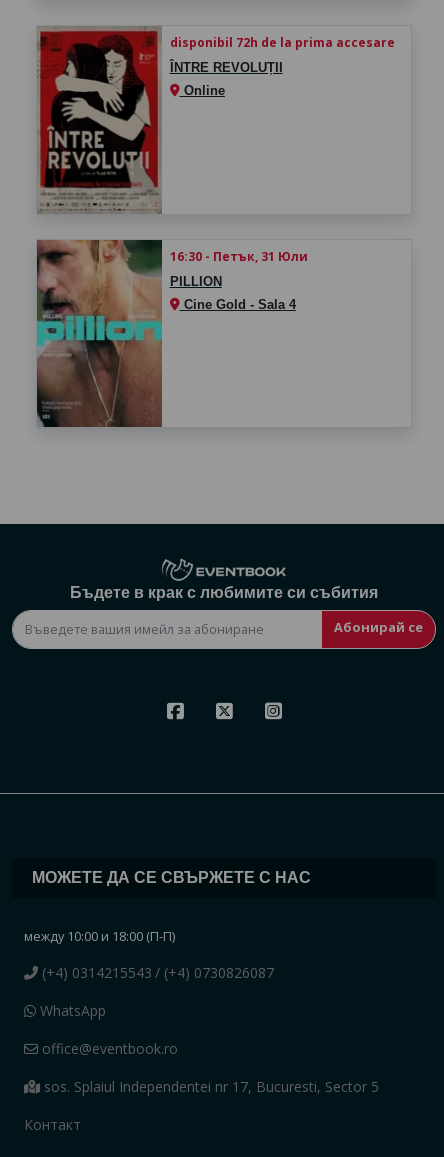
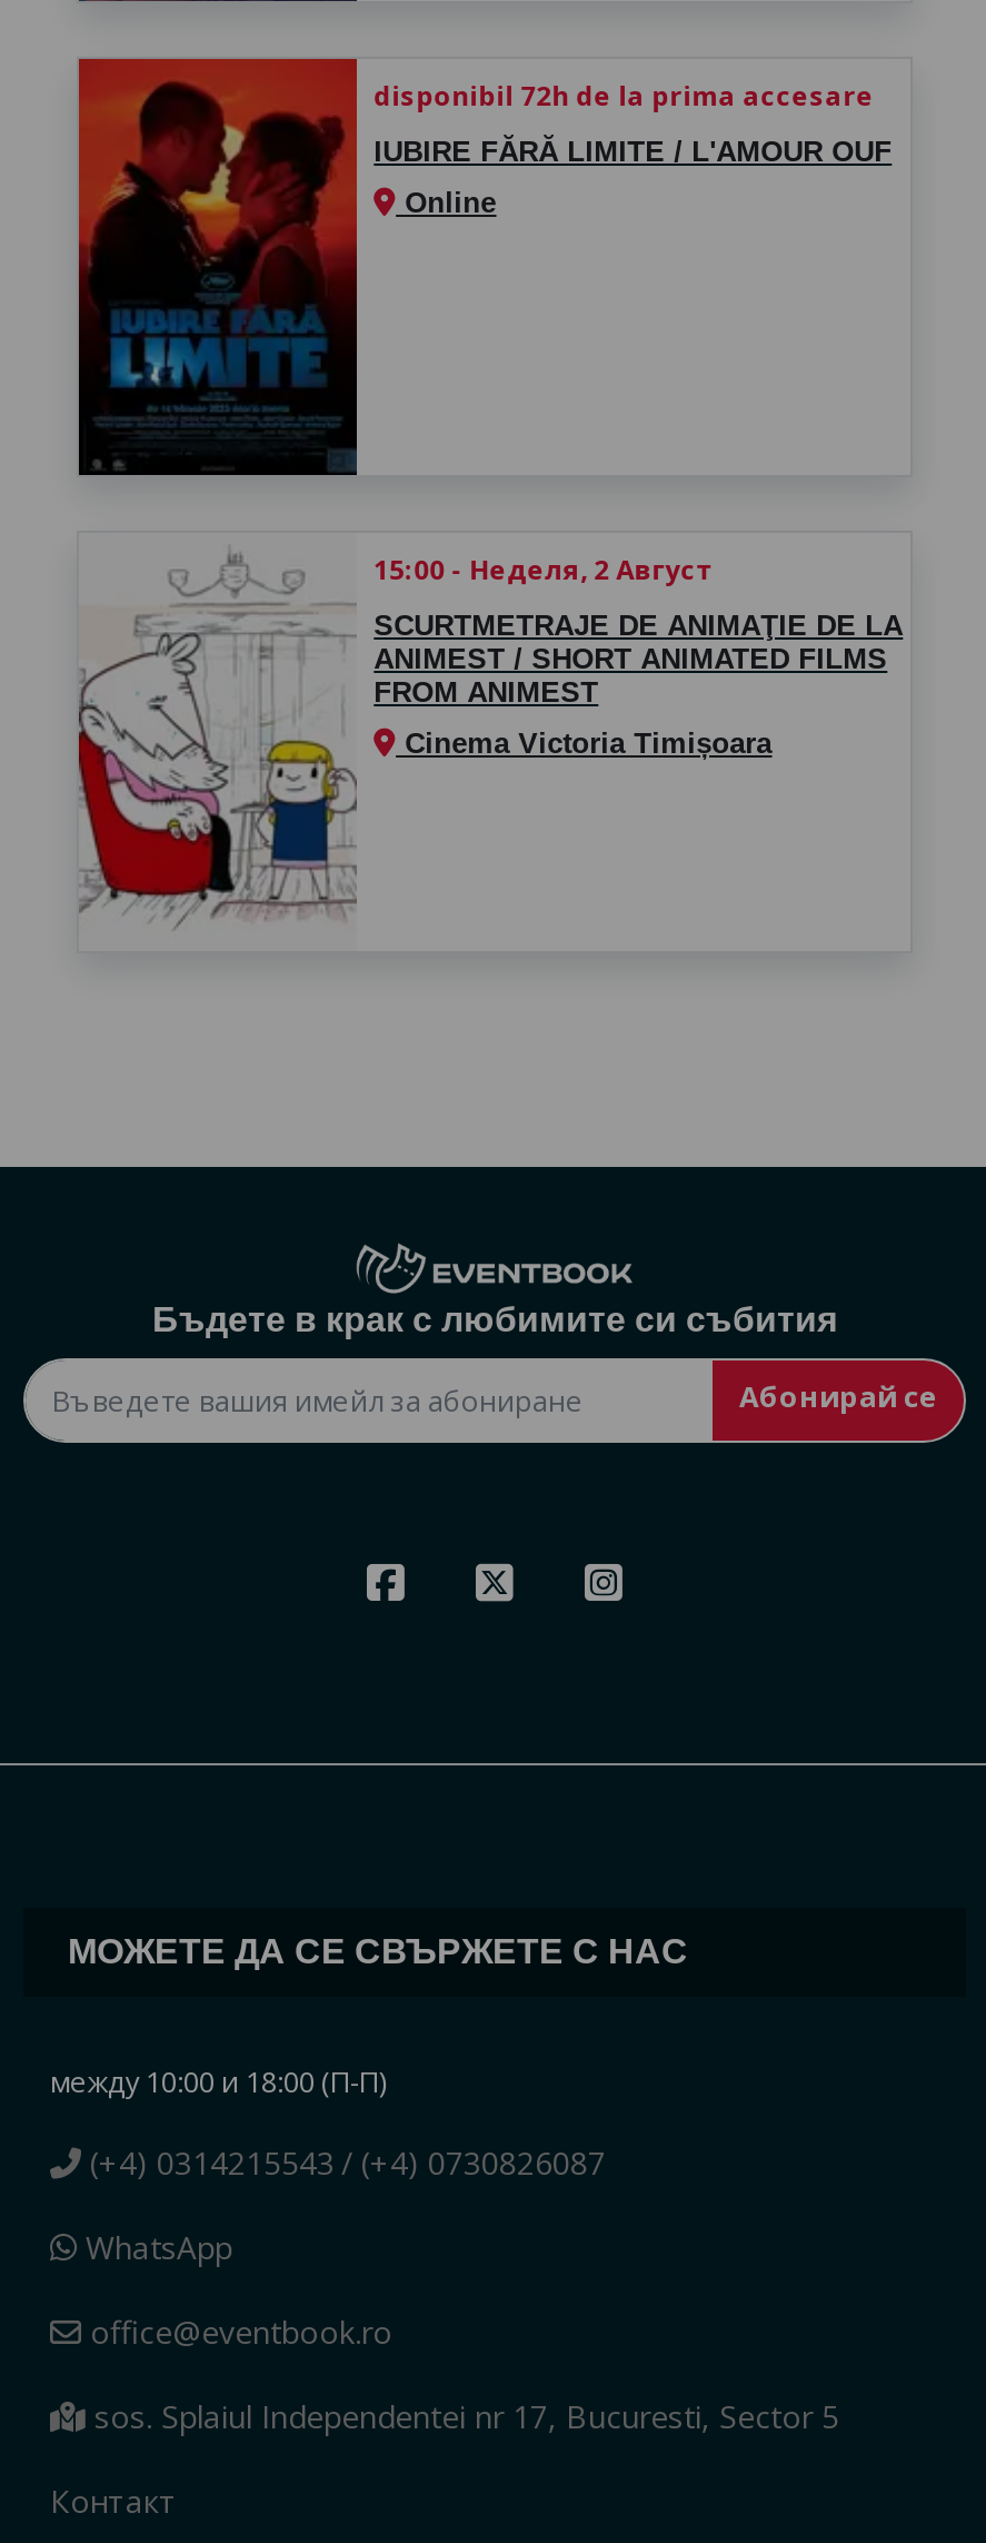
[37,26,283,214] [image] | ÎNTRE REVOLUȚII -> [77,58,892,478] [image] | IUBIRE FĂRĂ LIMITE / L'AMOUR OUF
[36,239,308,428] [image] | 16:30 - Петък, 31 Юли -> [77,534,714,950] [image] | 15:00 - Неделя, 2 Август
[170,274,222,289] PILLION -> [374,609,903,709] SCURTMETRAJE DE ANIMAŢIE DE LA | ANIMEST / SHORT ANIMATED FILMS | FROM ANIMEST
[180,297,296,312] Cine Gold - Sala 4 -> [396,727,772,760] Cinema Victoria Timișoara

